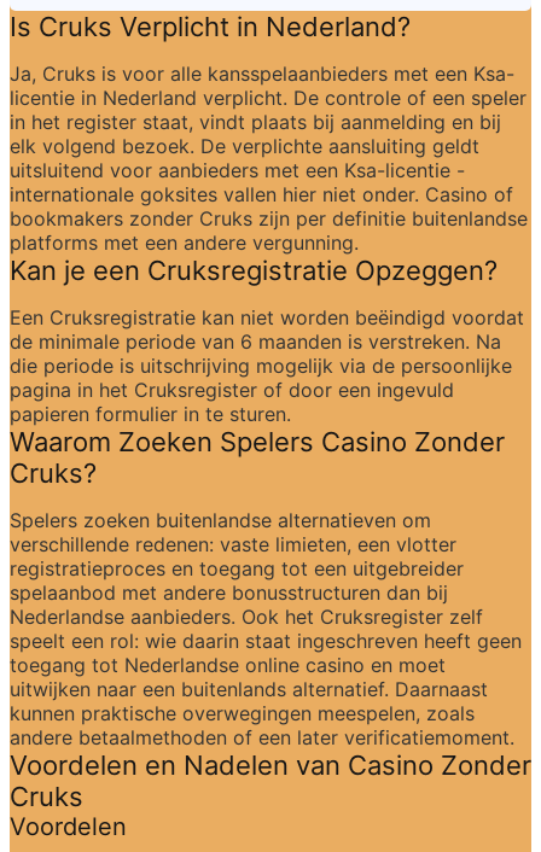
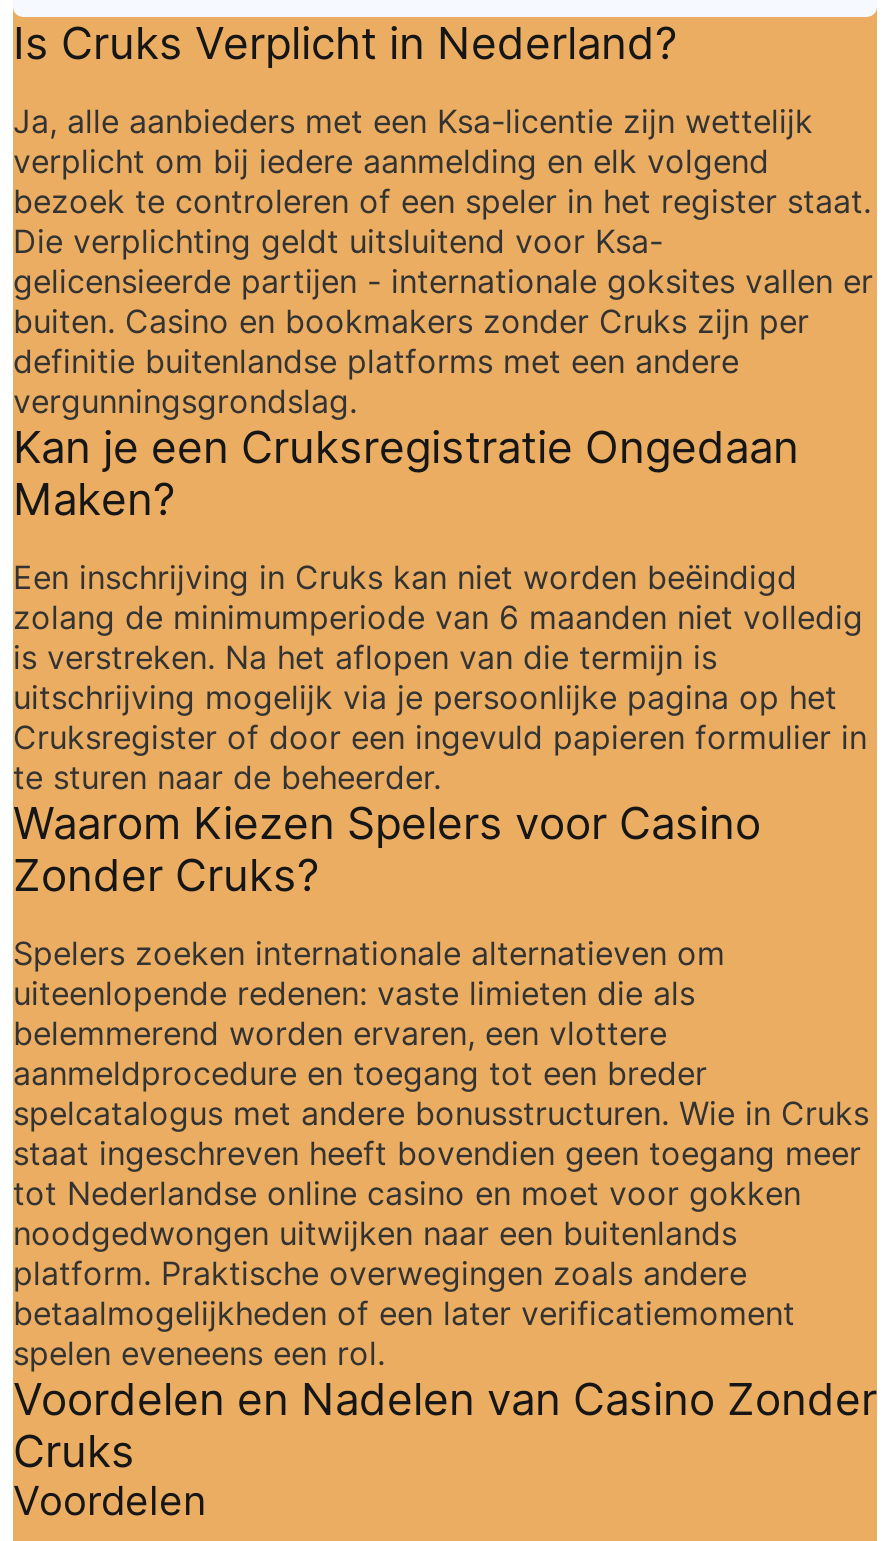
[10,62,528,286] Ja, Cruks is voor alle kansspelaanbieders met een Ksa- | licentie in Nederland verplicht. De controle of een speler | in het register staat, vindt plaats bij aanmelding en bij | elk volgend bezoek. De verplichte aansluiting geldt | uitsluitend voor aanbieders met een Ksa-licentie - | internationale goksites vallen hier niet onder. Casino of | bookmakers zonder Cruks zijn per definitie buitenlandse | platforms met een andere vergunning. | Kan je een Cruksregistratie Opzeggen? -> [13,101,873,525] Ja, alle aanbieders met een Ksa-licentie zijn wettelijk | verplicht om bij iedere aanmelding en elk volgend | bezoek te controleren of een speler in het register staat. | Die verplichting geldt uitsluitend voor Ksa- | gelicensieerde partijen - internationale goksites vallen er | buiten. Casino en bookmakers zonder Cruks zijn per | definitie buitenlandse platforms met een andere | vergunningsgrondslag. | Kan je een Cruksregistratie Ongedaan | Maken?
[10,305,524,489] Een Cruksregistratie kan niet worden beëindigd voordat | de minimale periode van 6 maanden is verstreken. Na | die periode is uitschrijving mogelijk via de persoonlijke | pagina in het Cruksregister of door een ingevuld | papieren formulier in te sturen. | Waarom Zoeken Spelers Casino Zonder | Cruks? -> [13,557,867,901] Een inschrijving in Cruks kan niet worden beëindigd | zolang de minimumperiode van 6 maanden niet volledig | is verstreken. Na het aflopen van die termijn is | uitschrijving mogelijk via je persoonlijke pagina op het | Cruksregister of door een ingevuld papieren formulier in | te sturen naar de beheerder. | Waarom Kiezen Spelers voor Casino | Zonder Cruks?
[10,508,522,749] Spelers zoeken buitenlandse alternatieven om | verschillende redenen: vaste limieten, een vlotter | registratieproces en toegang tot een uitgebreider | spelaanbod met andere bonusstructuren dan bij | Nederlandse aanbieders. Ook het Cruksregister zelf | speelt een rol: wie daarin staat ingeschreven heeft geen | toegang tot Nederlandse online casino en moet | uitwijken naar een buitenlands alternatief. Daarnaast | kunnen praktische overwegingen meespelen, zoals | andere betaalmethoden of een later verificatiemoment. -> [13,933,869,1373] Spelers zoeken internationale alternatieven om | uiteenlopende redenen: vaste limieten die als | belemmerend worden ervaren, een vlottere | aanmeldprocedure en toegang tot een breder | spelcatalogus met andere bonusstructuren. Wie in Cruks | staat ingeschreven heeft bovendien geen toegang meer | tot Nederlandse online casino en moet voor gokken | noodgedwongen uitwijken naar een buitenlands | platform. Praktische overwegingen zoals andere | betaalmogelijkheden of een later verificatiemoment | spelen eveneens een rol.

